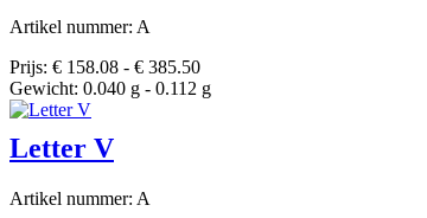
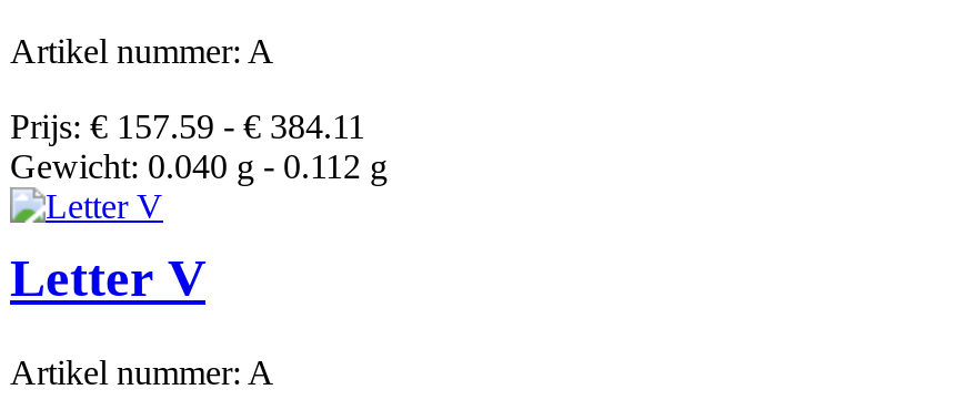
[9,56,200,77] Prijs: € 158.08 - € 385.50 -> [10,107,365,144] Prijs: € 157.59 - € 384.11

